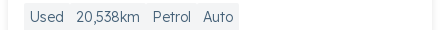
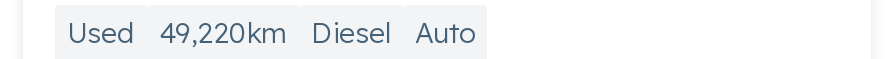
[76,8,191,26] 20,538km | Petrol -> [159,15,391,51] 49,220km | Diesel

